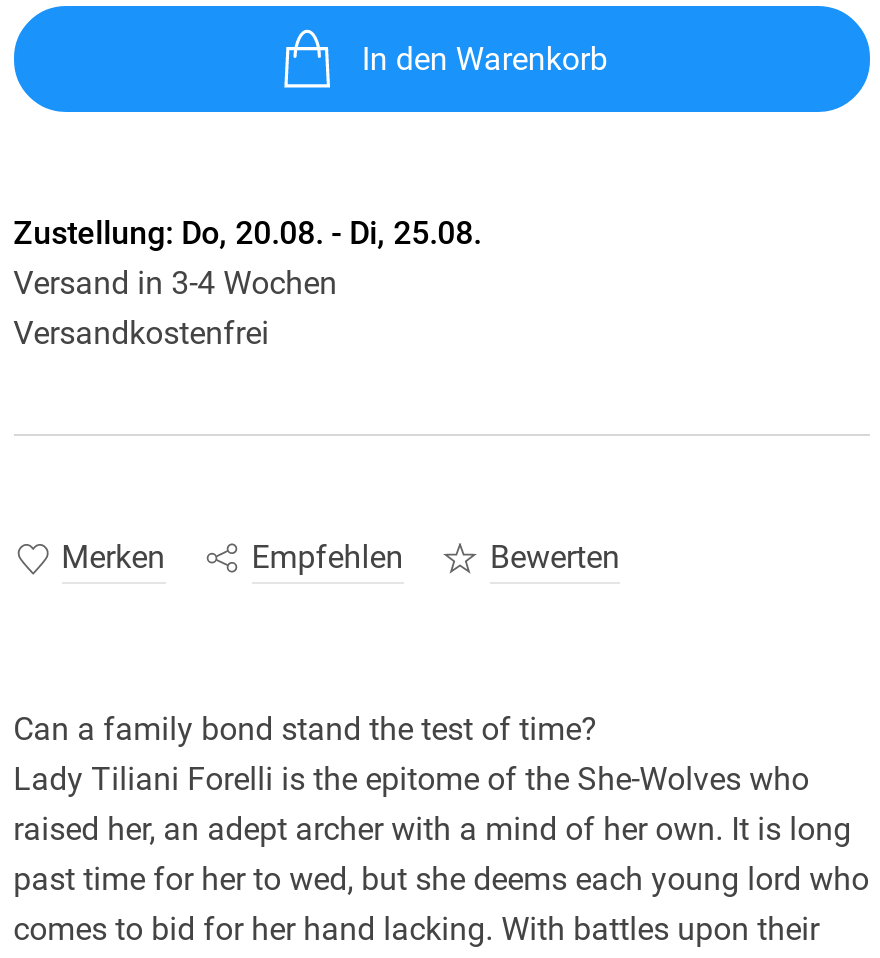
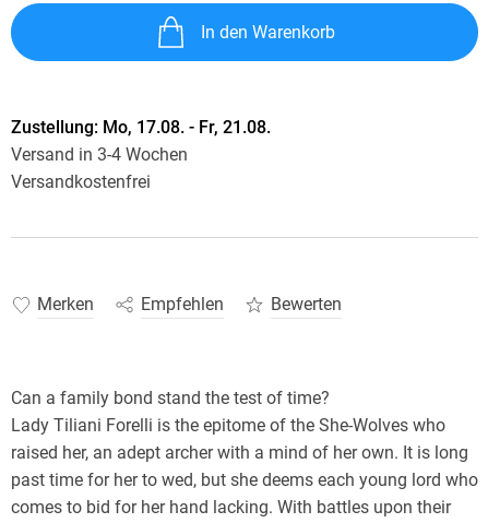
[13,213,481,251] Zustellung: Do, 20.08. - Di, 25.08. -> [10,117,270,137] Zustellung: Mo, 17.08. - Fr, 21.08.

